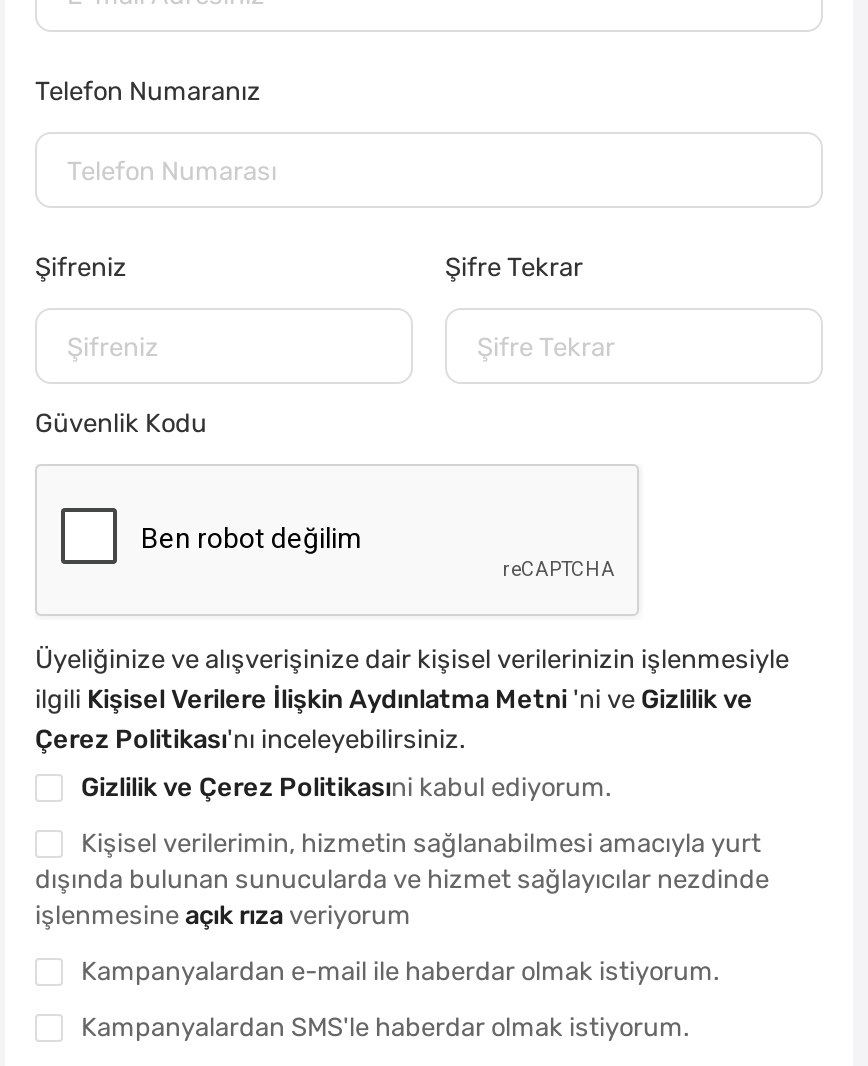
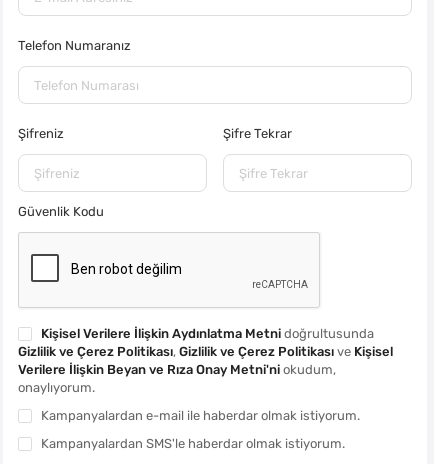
[35,644,789,930] Üyeliğinize ve alışverişinize dair kişisel verilerinizin işlenmesiyle | ilgili Kişisel Verilere İlişkin Aydınlatma Metni 'ni ve Gizlilik ve | Çerez Politikası'nı inceleyebilirsiniz. | Gizlilik ve Çerez Politikasıni kabul ediyorum. | Kişisel verilerimin, hizmetin sağlanabilmesi amacıyla yurt | dışında bulunan sunucularda ve hizmet sağlayıcılar nezdinde | işlenmesine açık rıza veriyorum -> [18,326,393,395] Kişisel Verilere İlişkin Aydınlatma Metni doğrultusunda | Gizlilik ve Çerez Politikası, Gizlilik ve Çerez Politikası ve Kişisel | Verilere İlişkin Beyan ve Rıza Onay Metni'ni okudum, | onaylıyorum.

